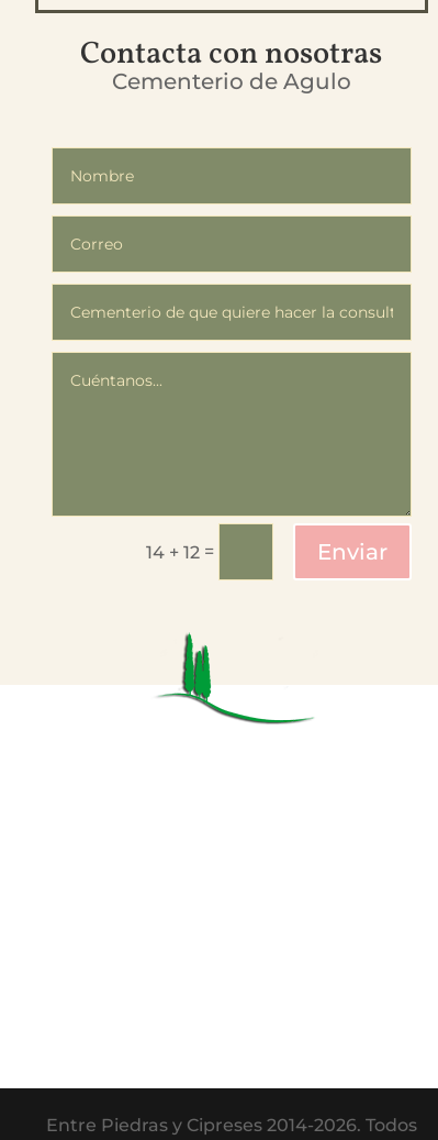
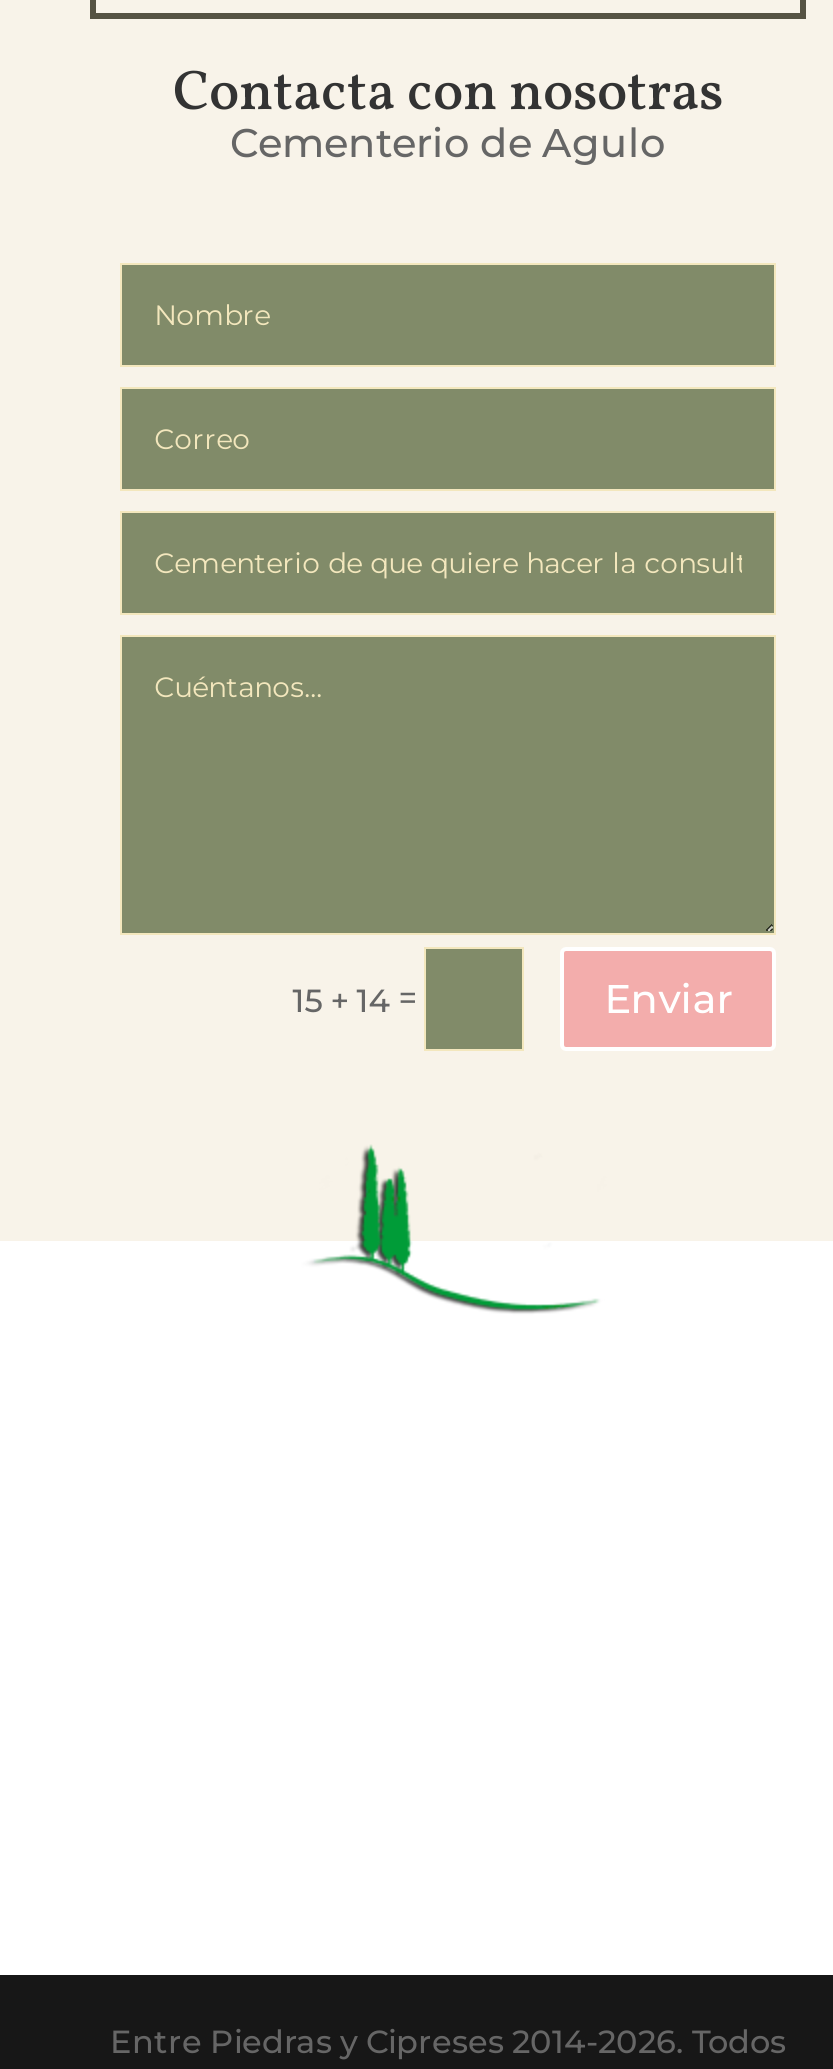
[146,540,219,563] 14 + 12 = -> [292,978,424,1019] 15 + 14 =

